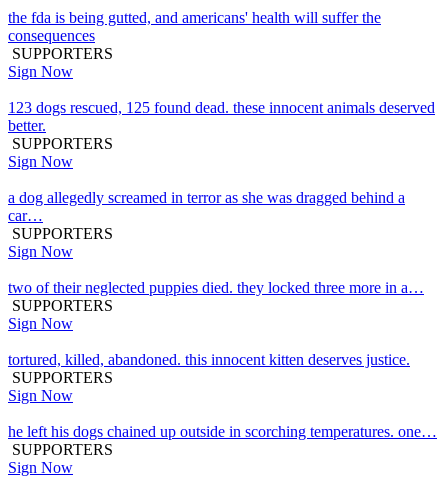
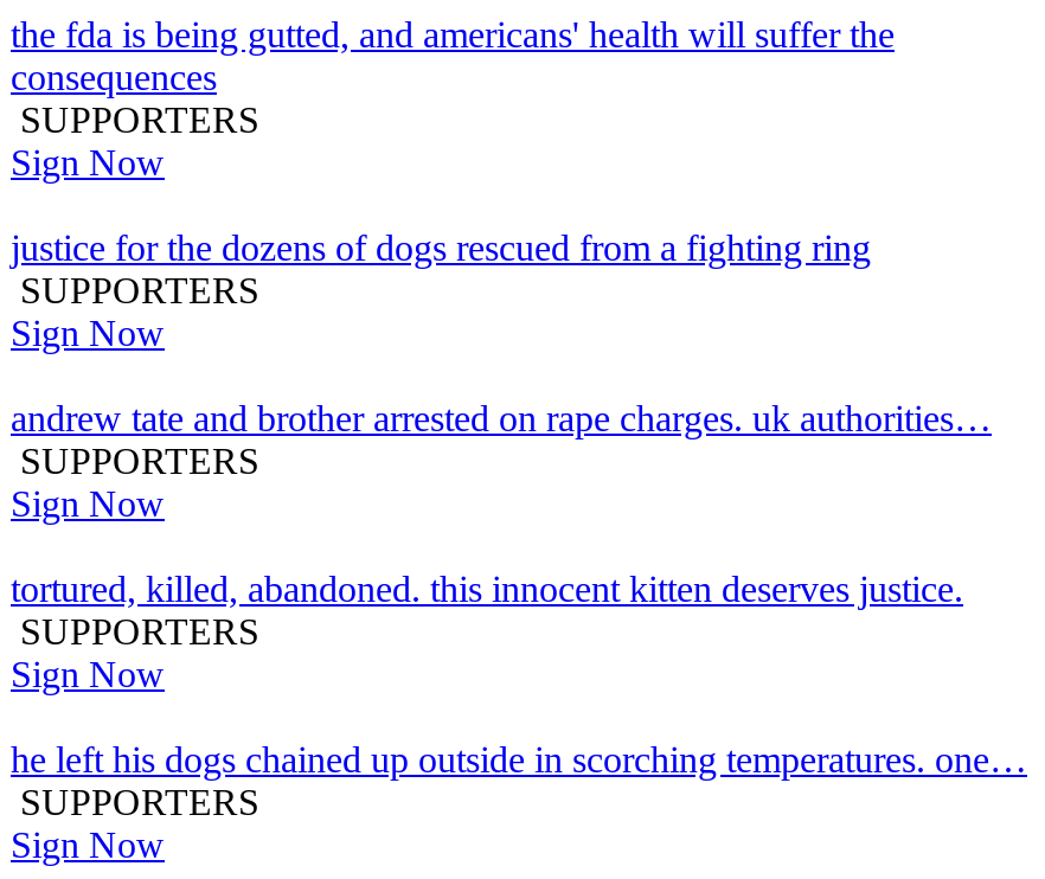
[8,99,435,134] 123 dogs rescued, 125 found dead. these innocent animals deserved | better. -> [11,227,871,268] justice for the dozens of dogs rescued from a fighting ring
[8,189,424,296] a dog allegedly screamed in terror as she was dragged behind a | car… | SUPPORTERS | Sign Now | two of their neglected puppies died. they locked three more in a… -> [11,398,992,438] andrew tate and brother arrested on rape charges. uk authorities…

